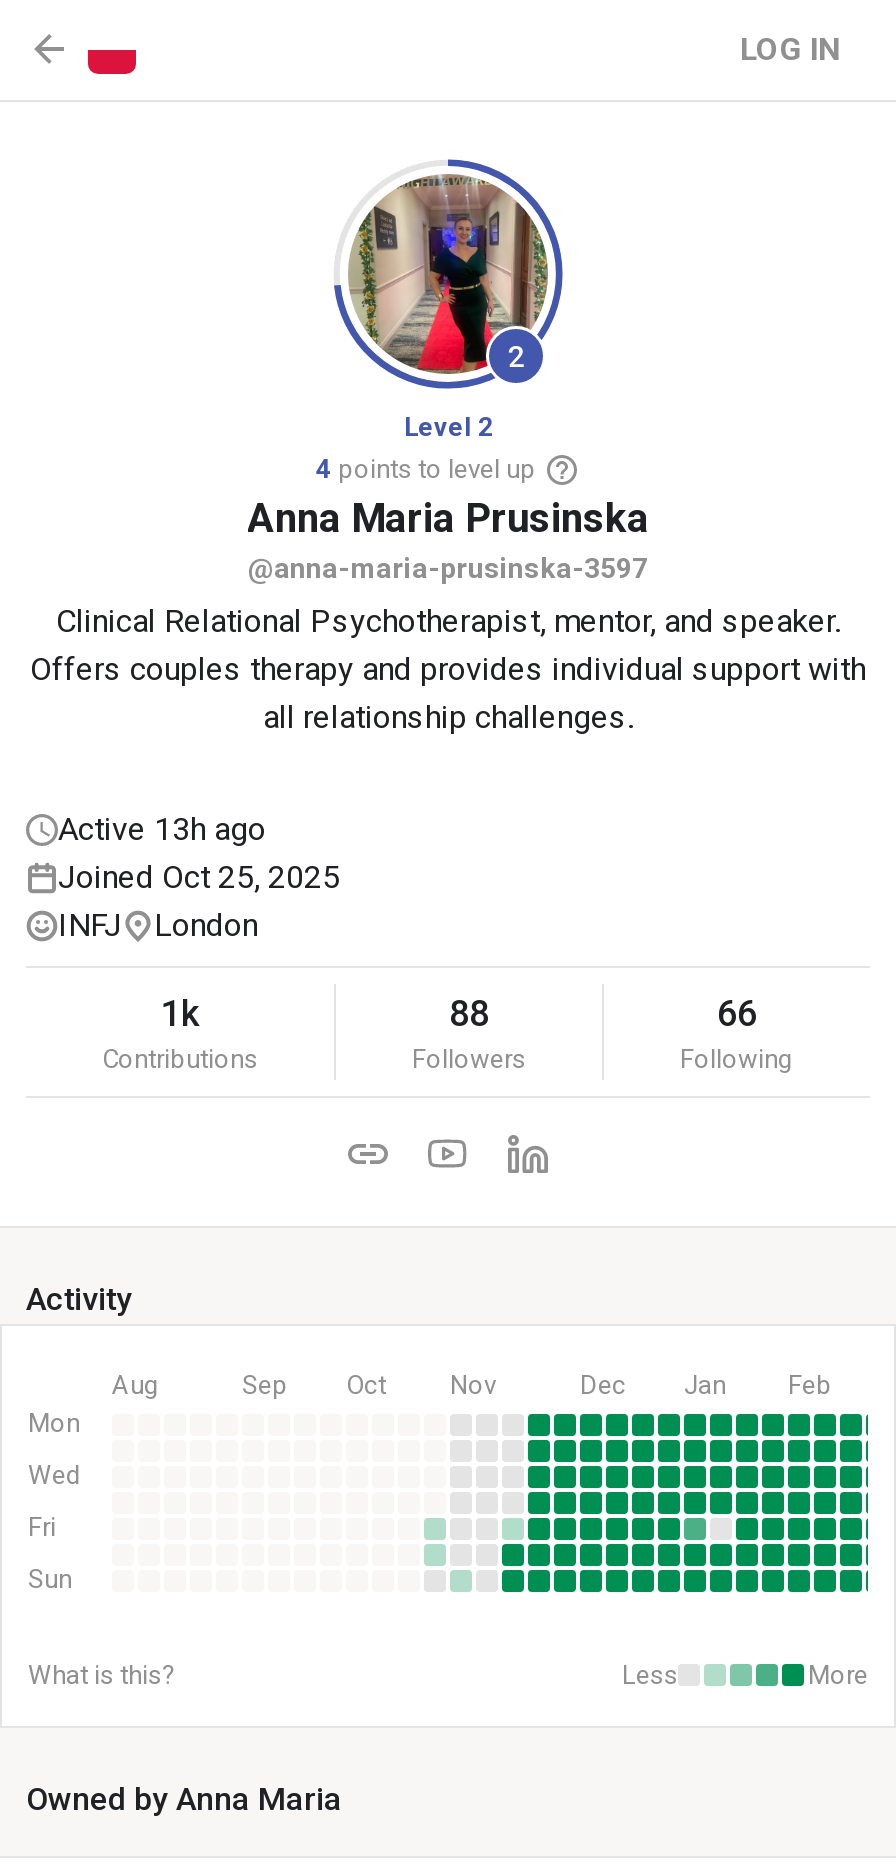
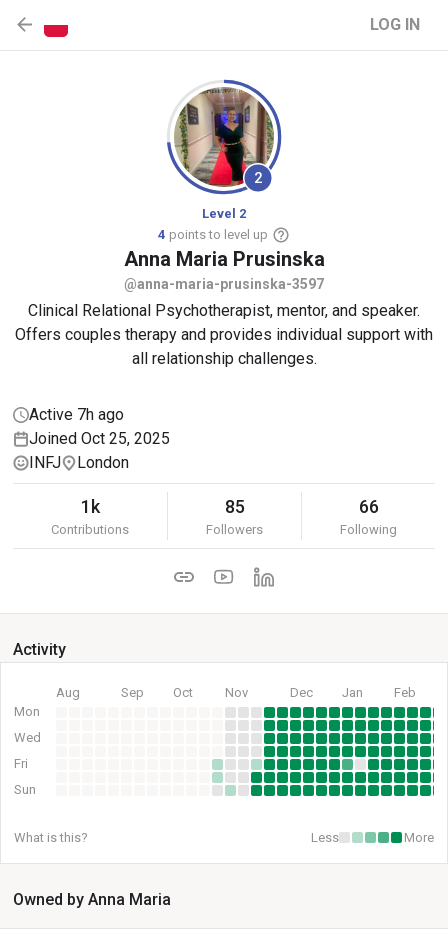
[58,810,266,848] Active 13h ago -> [29,405,124,424] Active 7h ago
[449,992,489,1034] 88 -> [224,496,244,517] 85

